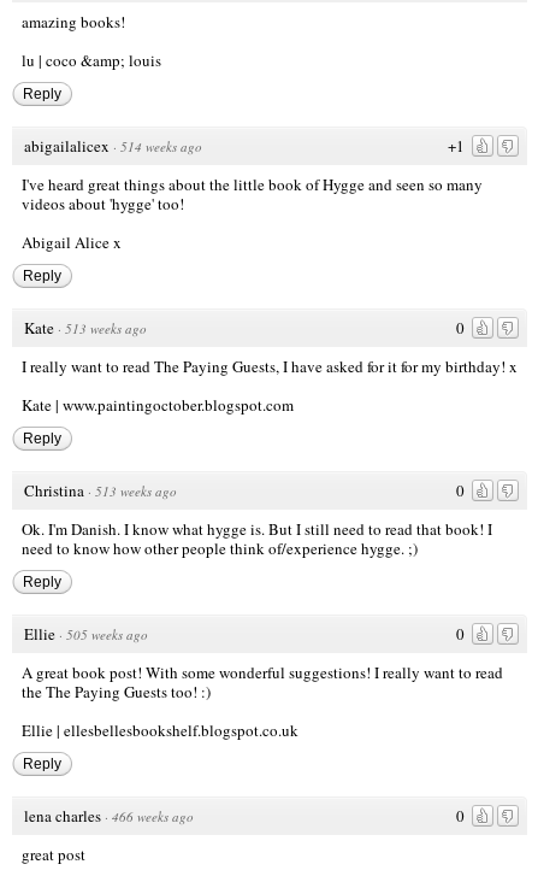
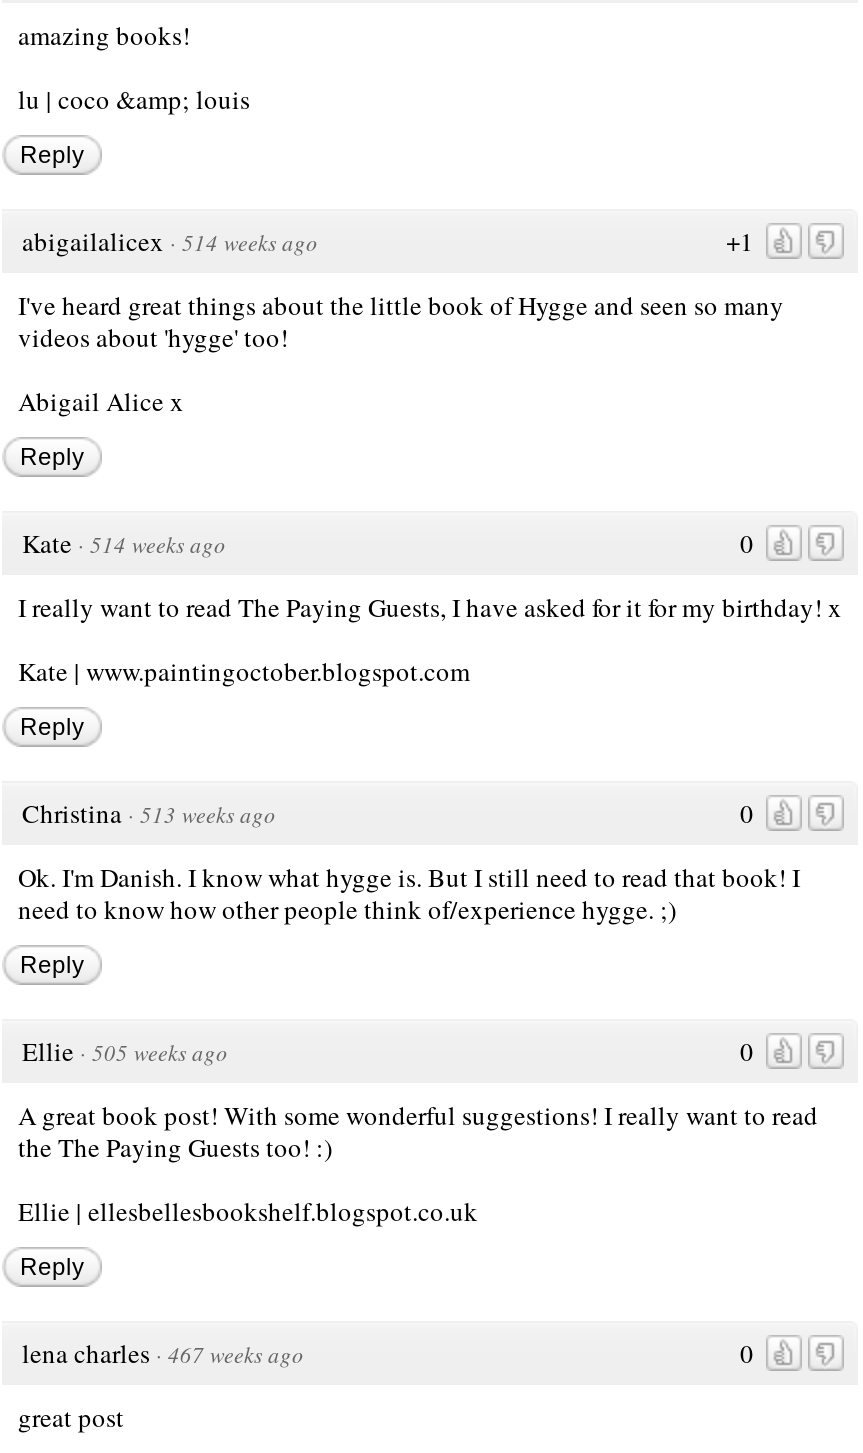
[24,318,147,339] Kate · 513 weeks ago -> [22,526,226,562] Kate · 514 weeks ago
[24,806,194,827] lena charles · 466 weeks ago -> [22,1336,304,1372] lena charles · 467 weeks ago

